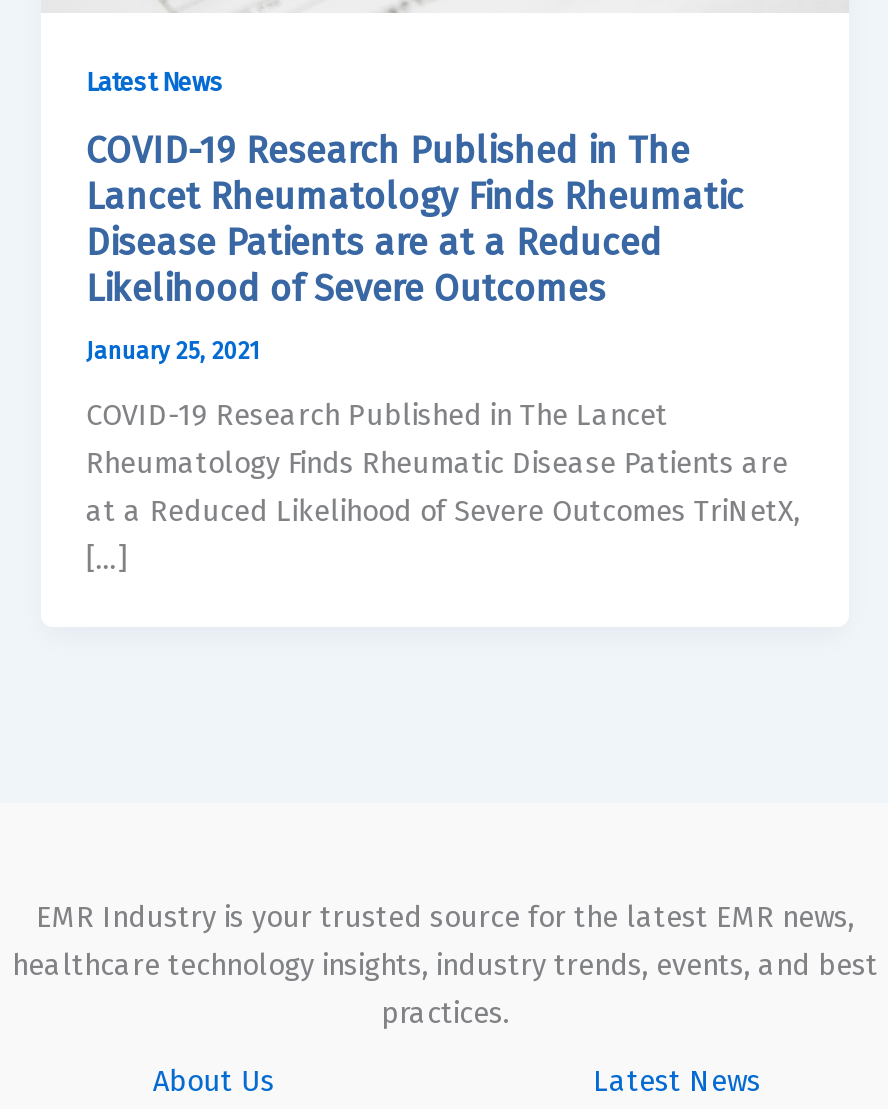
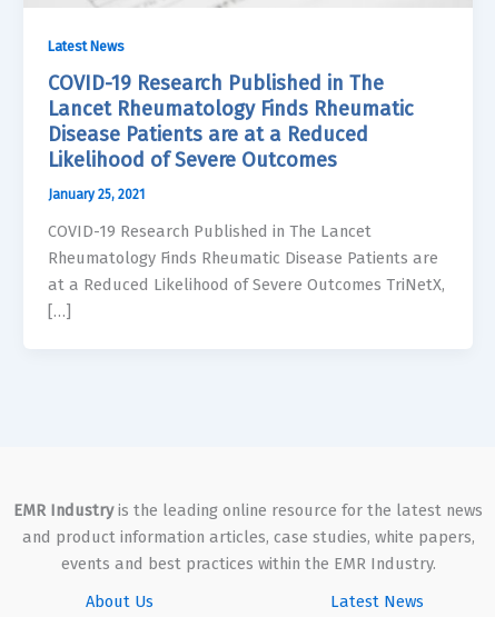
[12,899,878,1031] EMR Industry is your trusted source for the latest EMR news, | healthcare technology insights, industry trends, events, and best | practices. -> [13,500,483,573] EMR Industry is the leading online resource for the latest news | and product information articles, case studies, white papers, | events and best practices within the EMR Industry.

